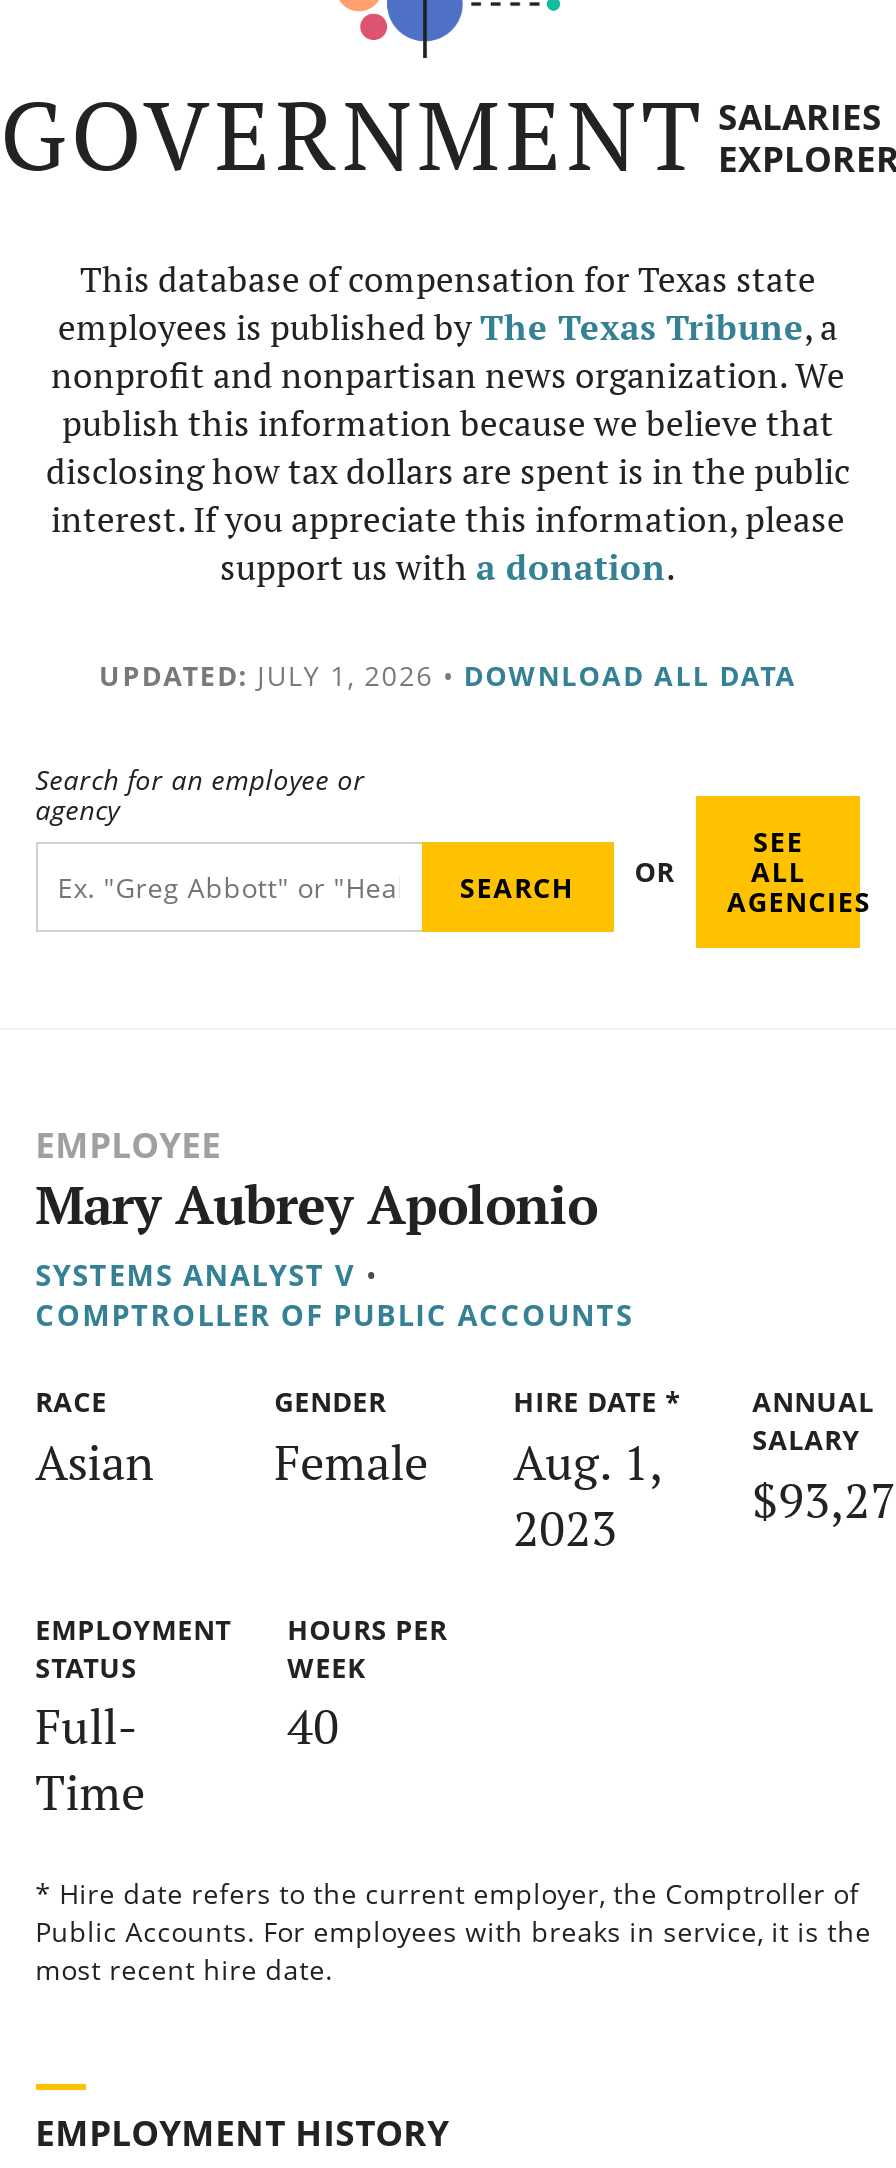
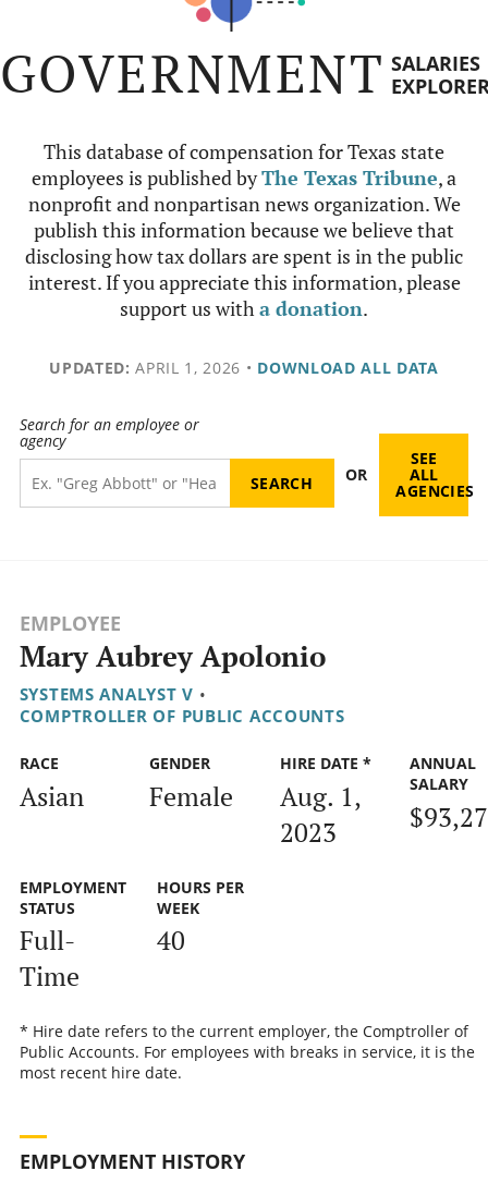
[99,656,797,694] UPDATED: JULY 1, 2026 • DOWNLOAD ALL DATA -> [49,357,439,378] UPDATED: APRIL 1, 2026 • DOWNLOAD ALL DATA

